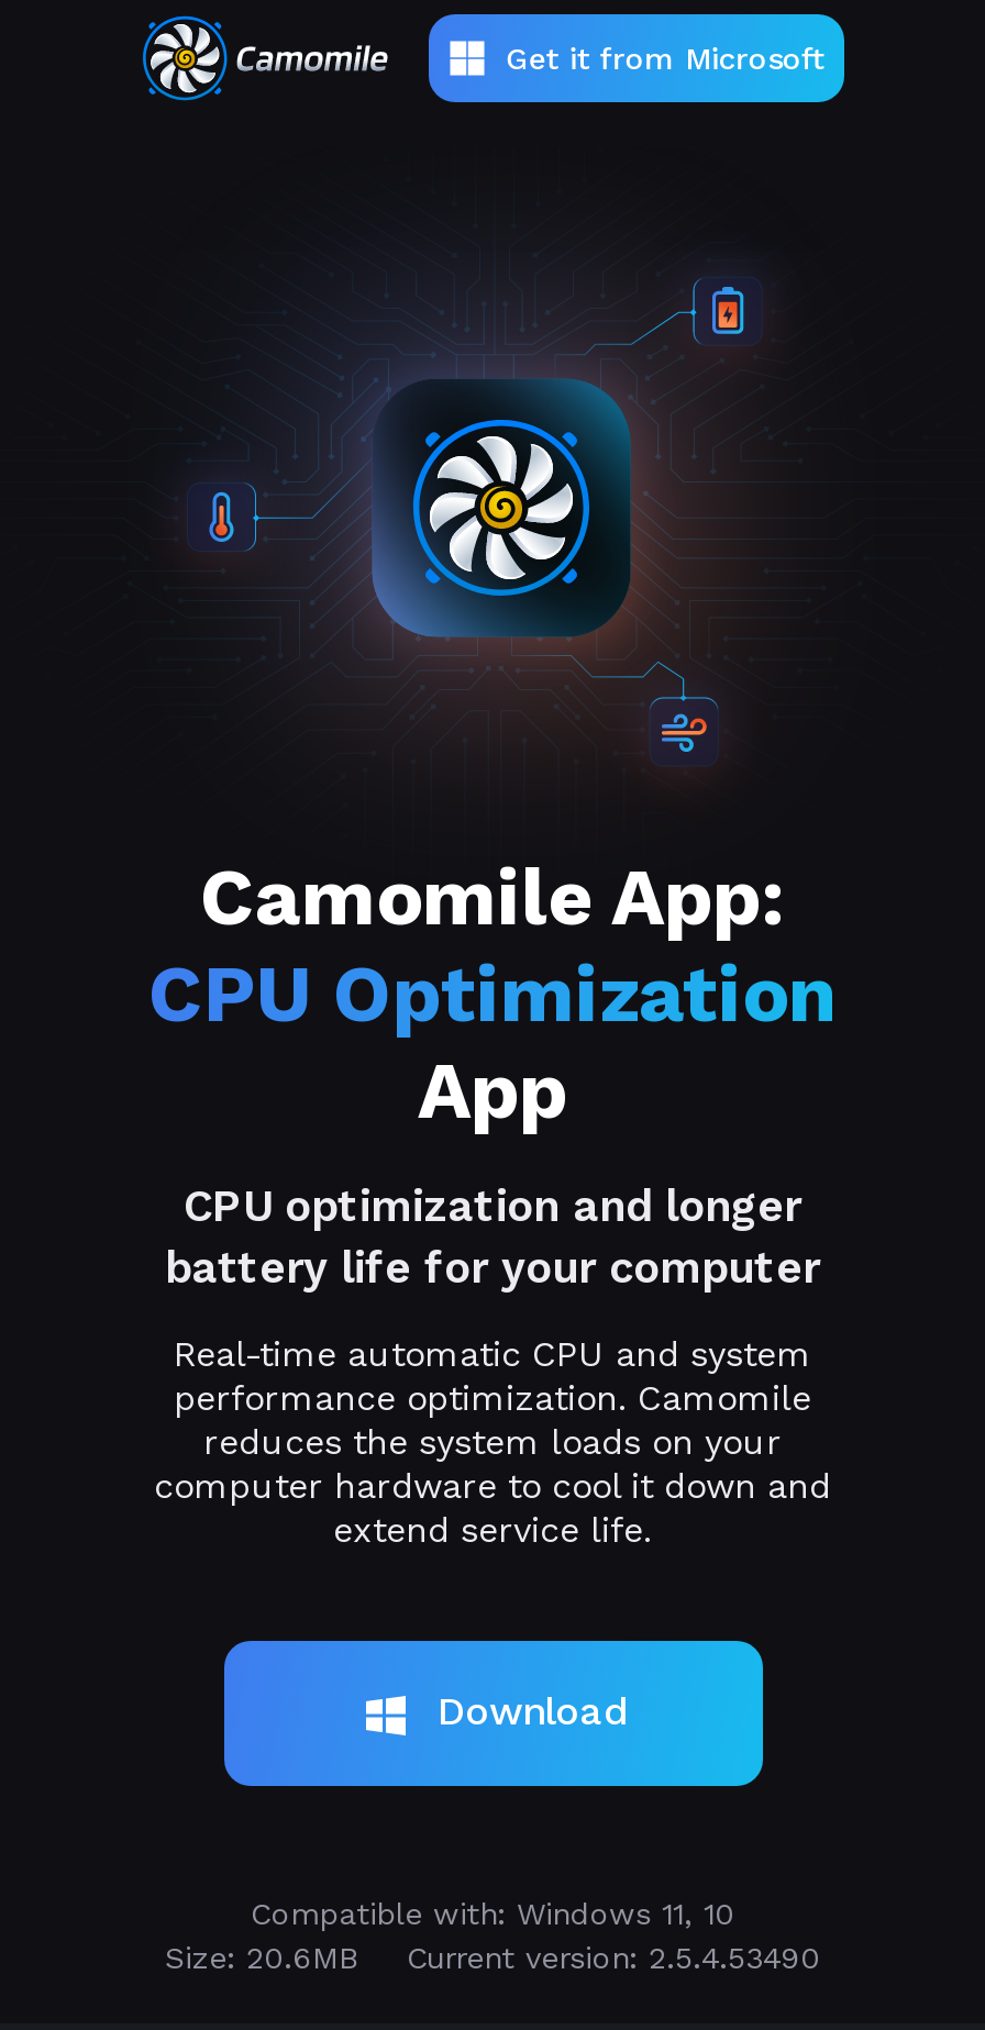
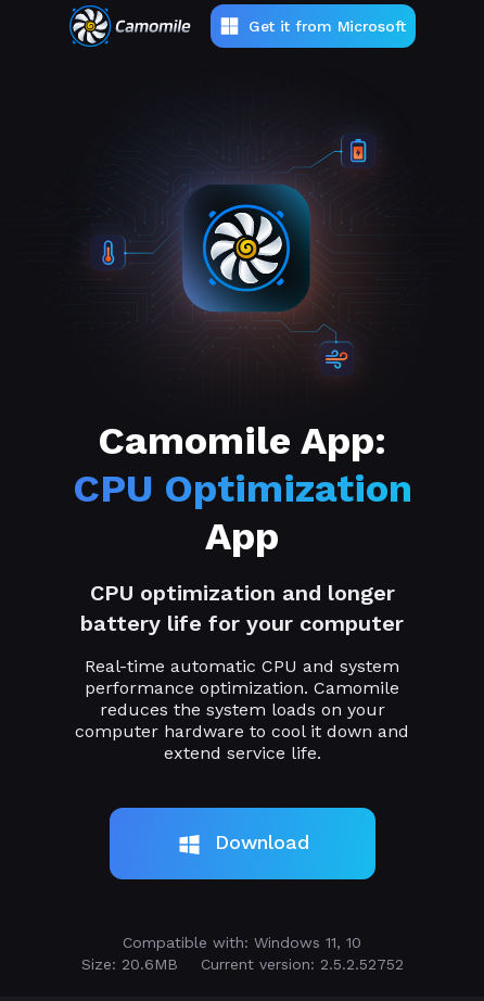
[407,1939,820,1974] Current version: 2.5.4.53490 -> [200,955,403,972] Current version: 2.5.2.52752

